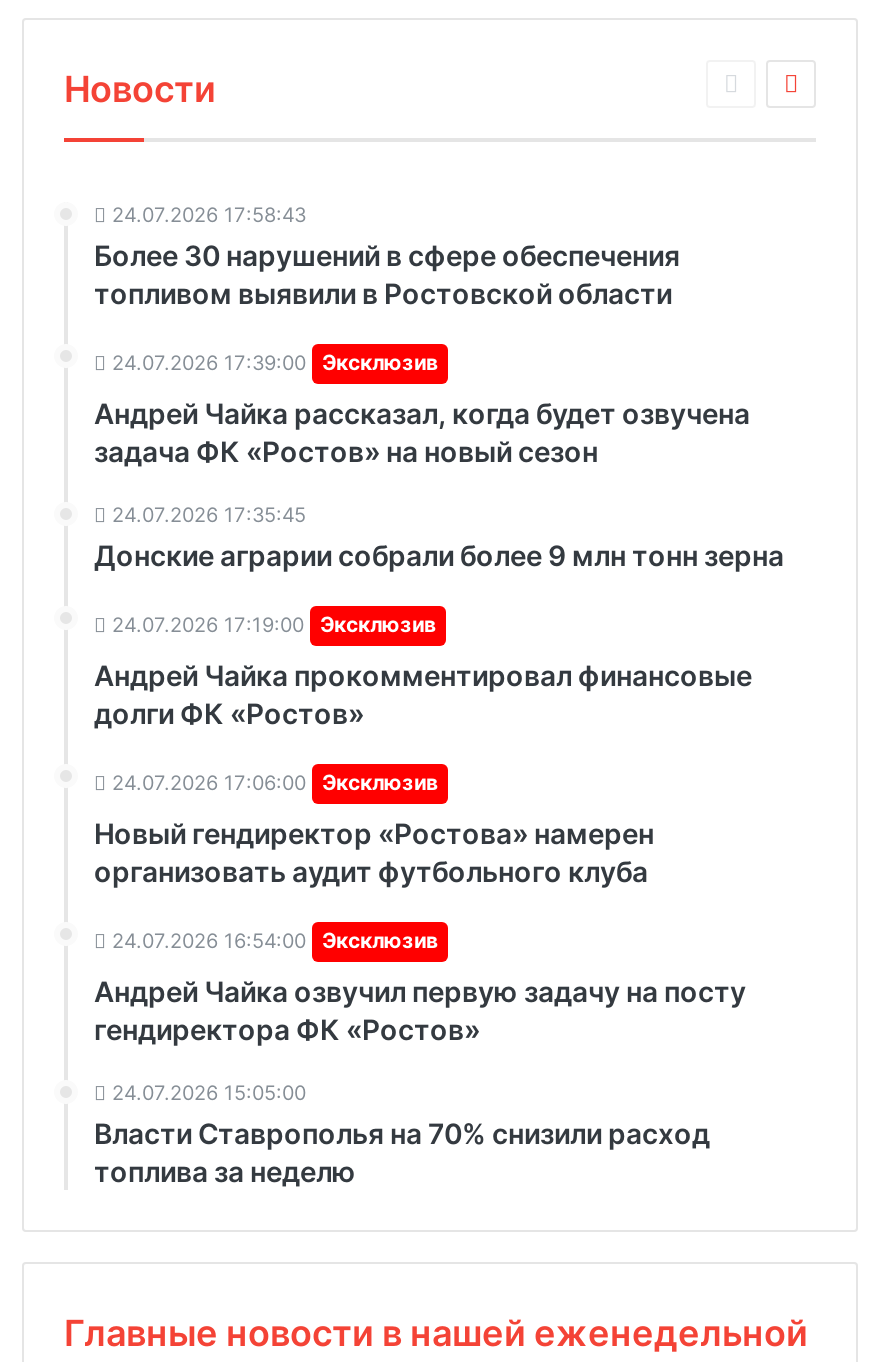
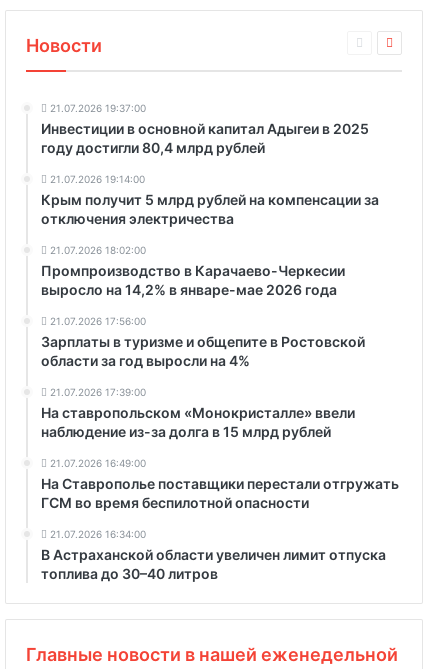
[94,201,784,1187] 24.07.2026 17:58:43 | Более 30 нарушений в сфере обеспечения | топливом выявили в Ростовской области | 24.07.2026 17:39:00 | Эксклюзив | Андрей Чайка рассказал, когда будет озвучена | задача ФК «Ростов» на новый сезон | 24.07.2026 17:35:45 | Донские аграрии собрали более 9 млн тонн зерна | 24.07.2026 17:19:00 | Эксклюзив | Андрей Чайка прокомментировал финансовые | долги ФК «Ростов» | 24.07.2026 17:06:00 | Эксклюзив | Новый гендиректор «Ростова» намерен | организовать аудит футбольного клуба | 24.07.2026 16:54:00 | Эксклюзив | Андрей Чайка озвучил первую задачу на посту | гендиректора ФК «Ростов» | 24.07.2026 15:05:00 | Власти Ставрополья на 70% снизили расход | топлива за неделю -> [41,101,399,581] 21.07.2026 19:37:00 | Инвестиции в основной капитал Адыгеи в 2025 | году достигли 80,4 млрд рублей | 21.07.2026 19:14:00 | Крым получит 5 млрд рублей на компенсации за | отключения электричества | 21.07.2026 18:02:00 | Промпроизводство в Карачаево-Черкесии | выросло на 14,2% в январе-мае 2026 года | 21.07.2026 17:56:00 | Зарплаты в туризме и общепите в Ростовской | области за год выросли на 4% | 21.07.2026 17:39:00 | На ставропольском «Монокристалле» ввели | наблюдение из-за долга в 15 млрд рублей | 21.07.2026 16:49:00 | На Ставрополье поставщики перестали отгружать | ГСМ во время беспилотной опасности | 21.07.2026 16:34:00 | В Астраханской области увеличен лимит отпуска | топлива до 30–40 литров

